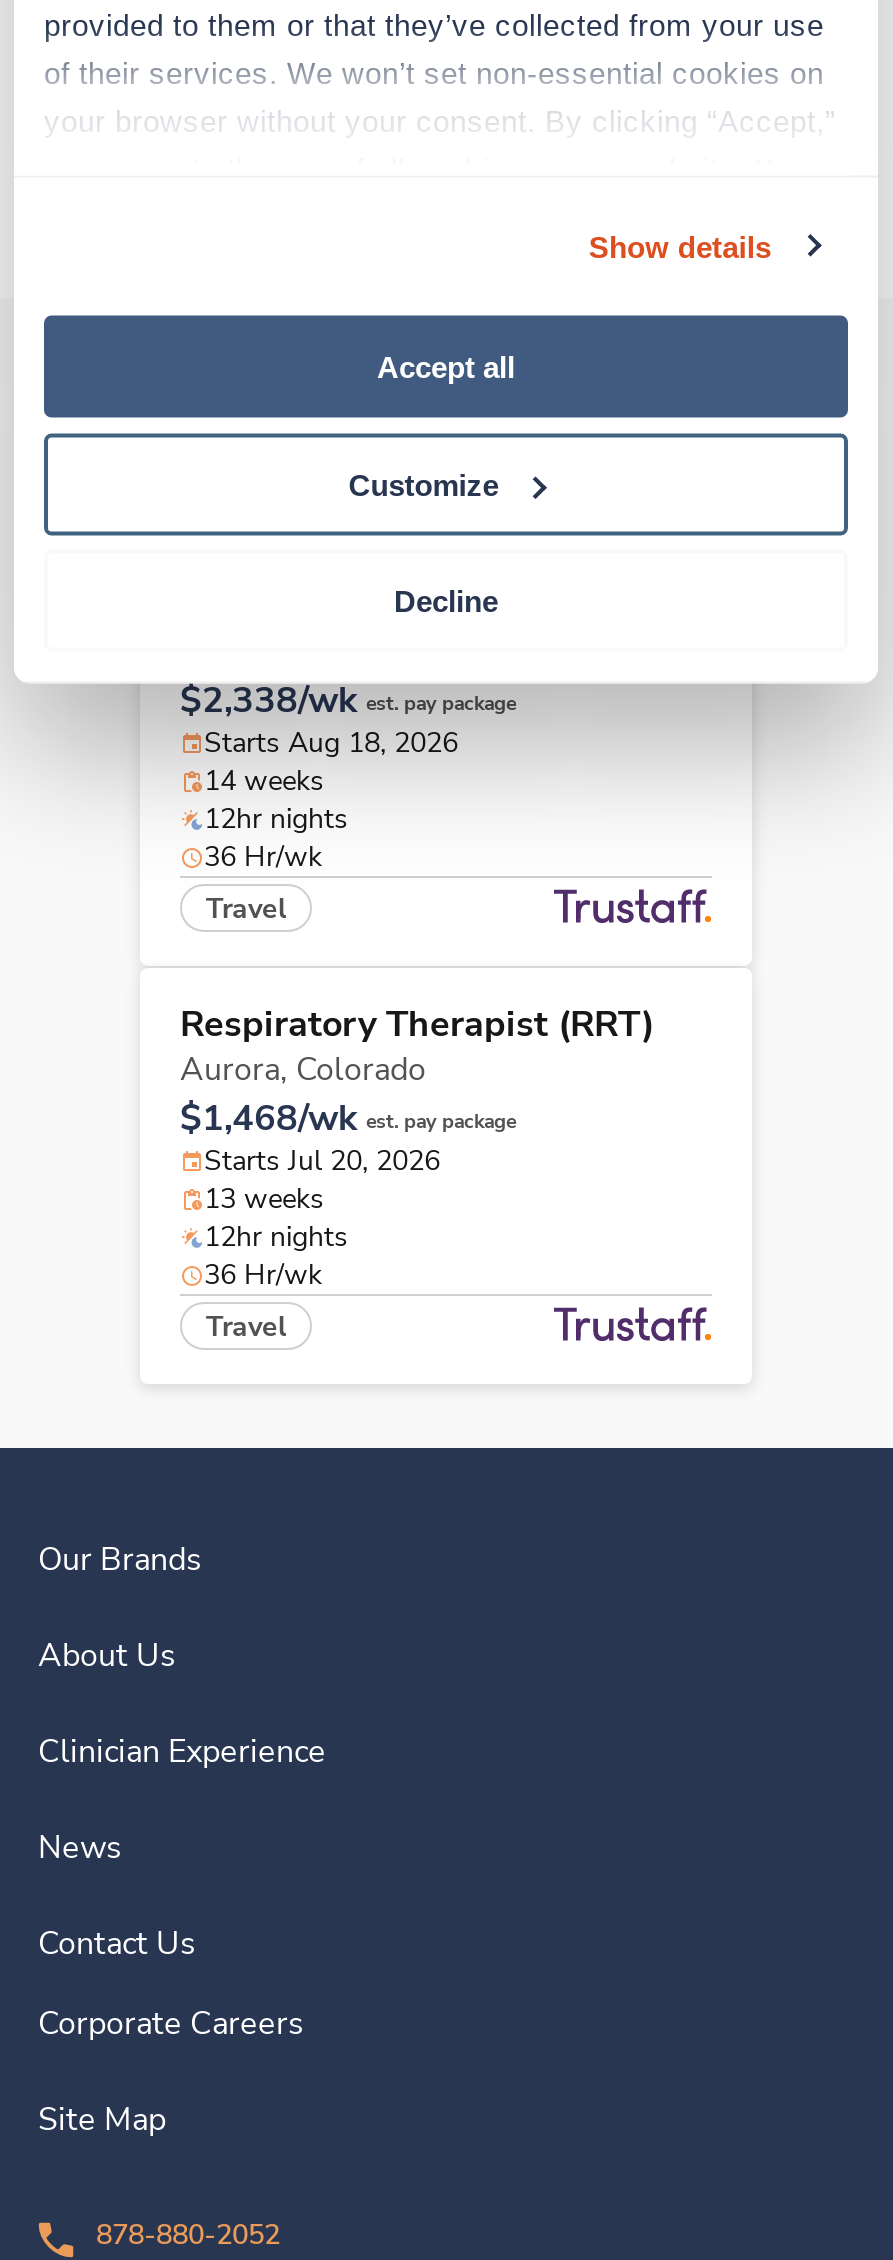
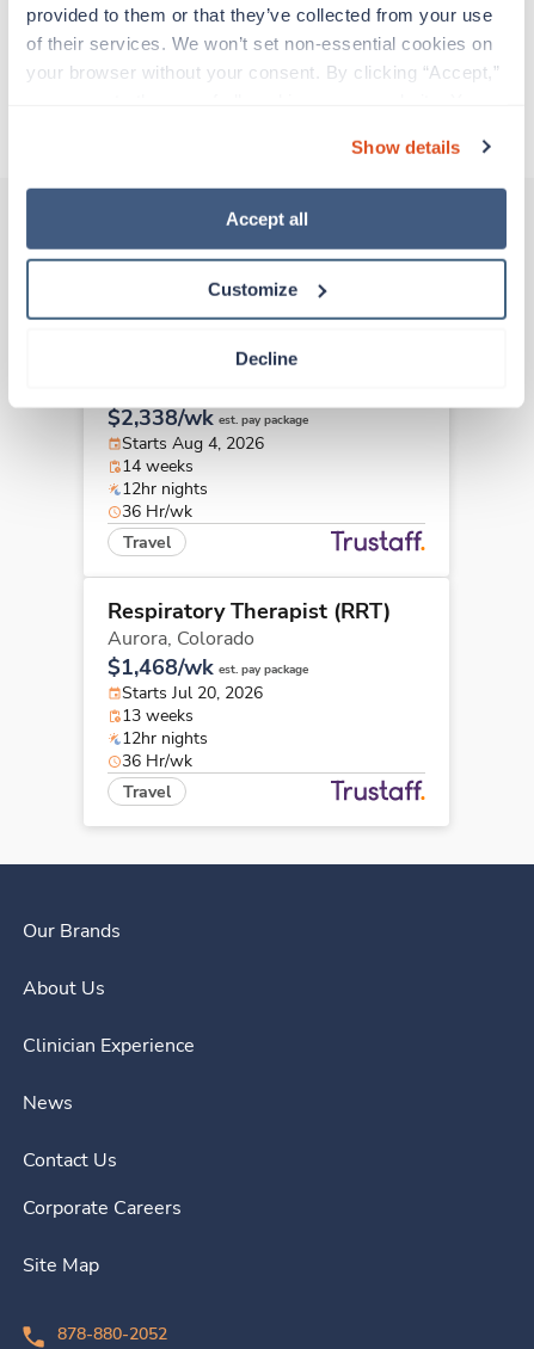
[204,724,458,762] Starts Aug 18, 2026 -> [122,432,264,455] Starts Aug 4, 2026

